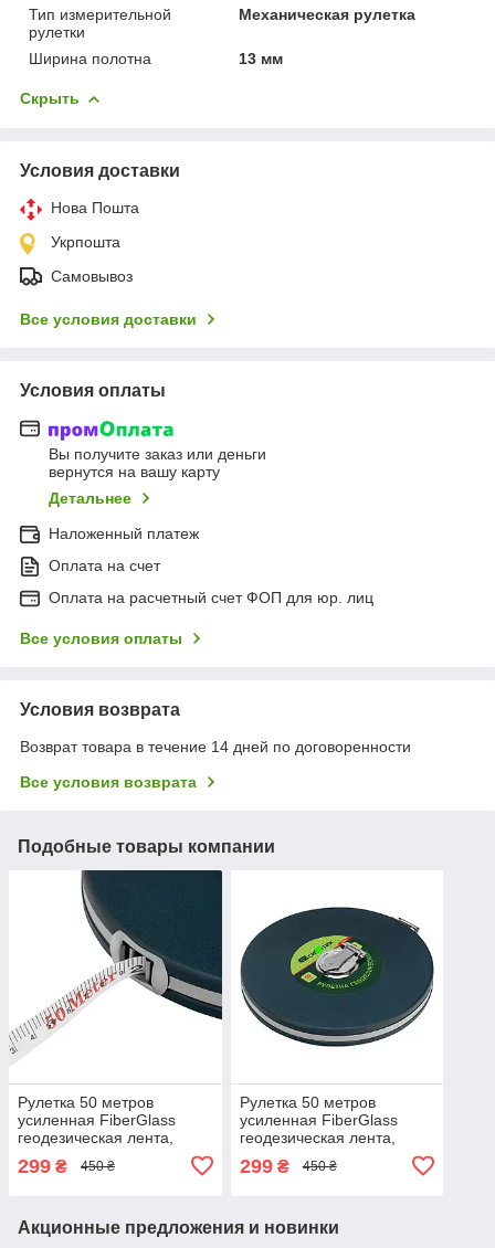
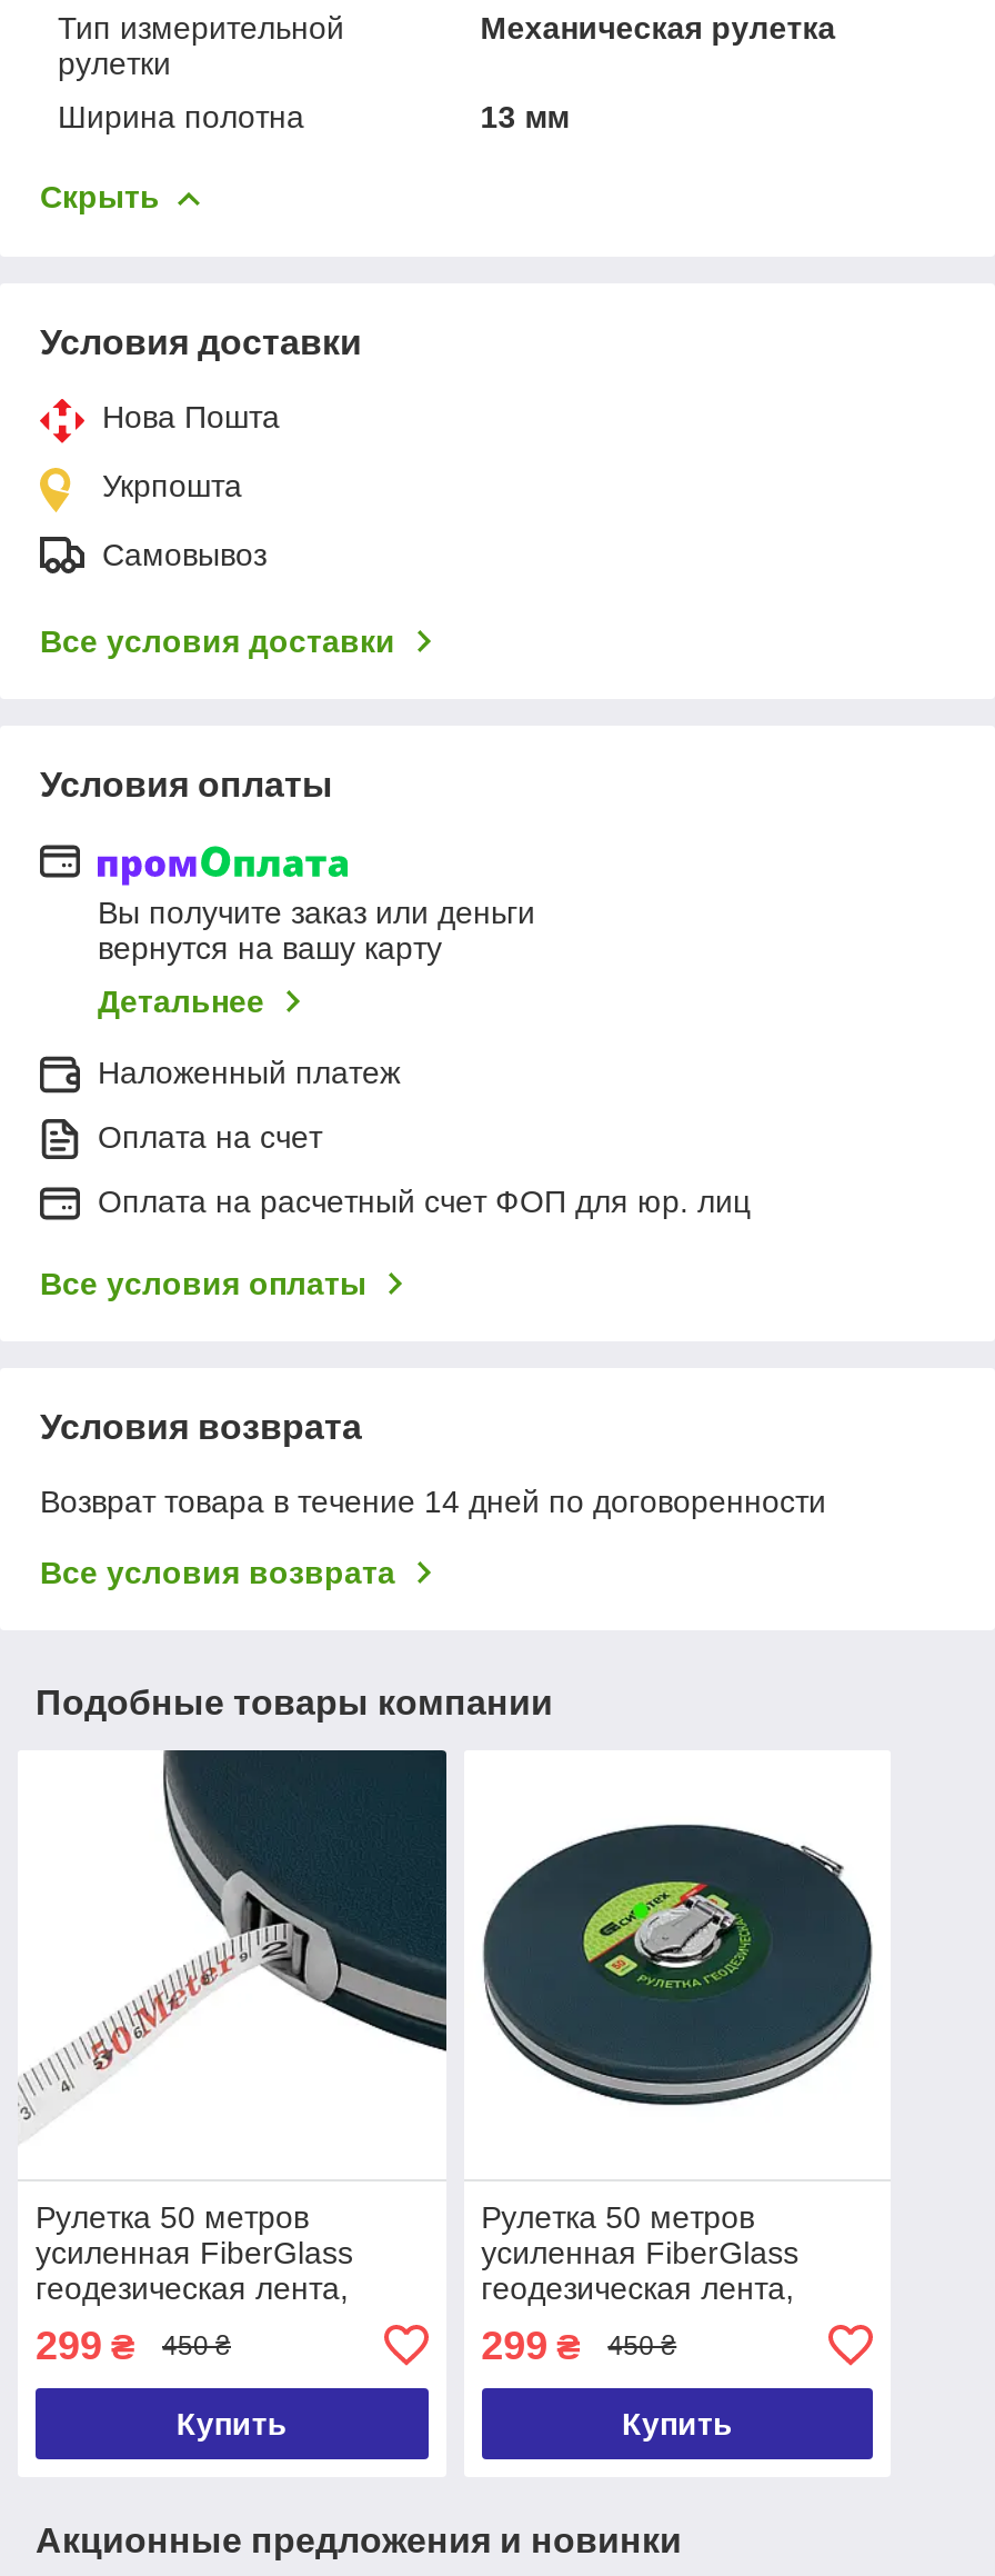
none -> [176,2406,287,2441] Купить
none -> [622,2406,733,2441] Купить

